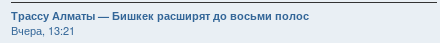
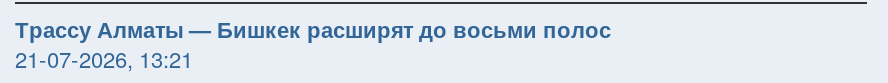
[11,22,75,38] Вчера, 13:21 -> [15,42,193,74] 21-07-2026, 13:21

